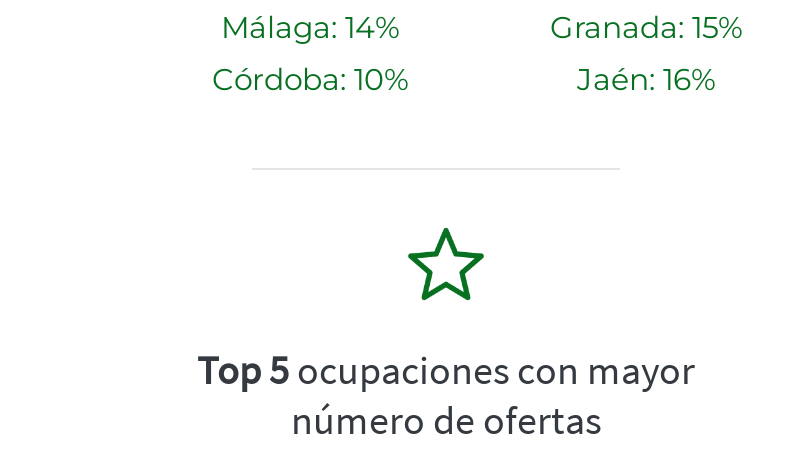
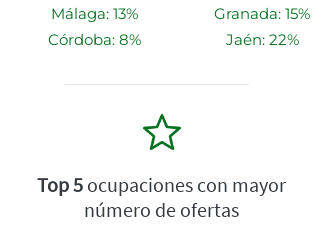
[221,8,399,46] Málaga: 14% -> [50,4,137,23] Málaga: 13%
[212,60,408,98] Córdoba: 10% -> [47,30,140,49] Córdoba: 8%
[577,60,715,98] Jaén: 16% -> [225,30,298,49] Jaén: 22%

